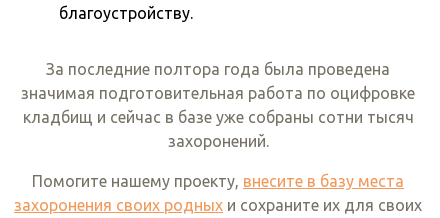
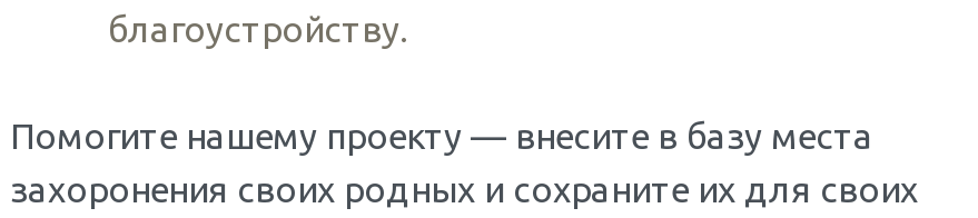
[21,60,415,190] За последние полтора года была проведена | значимая подготовительная работа по оцифровке | кладбищ и сейчас в базе уже собраны сотни тысяч | захоронений. | Помогите нашему проекту, внесите в базу места -> [10,115,873,155] Помогите нашему проекту — внесите в базу места

